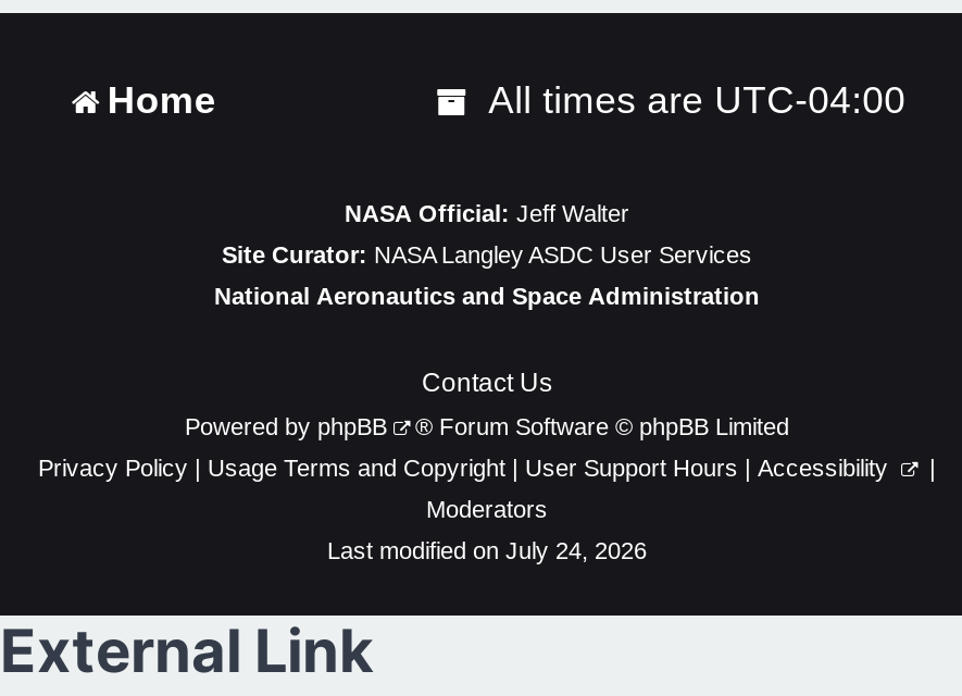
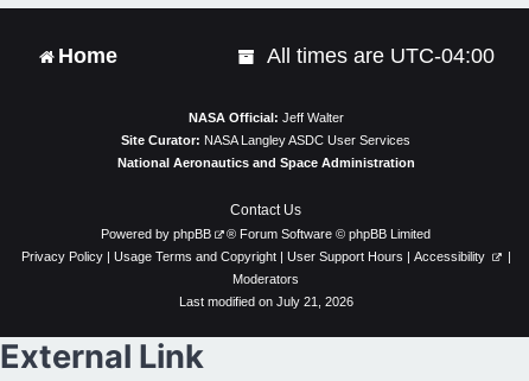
[327,538,647,564] Last modified on July 24, 2026 -> [179,295,353,309] Last modified on July 21, 2026

